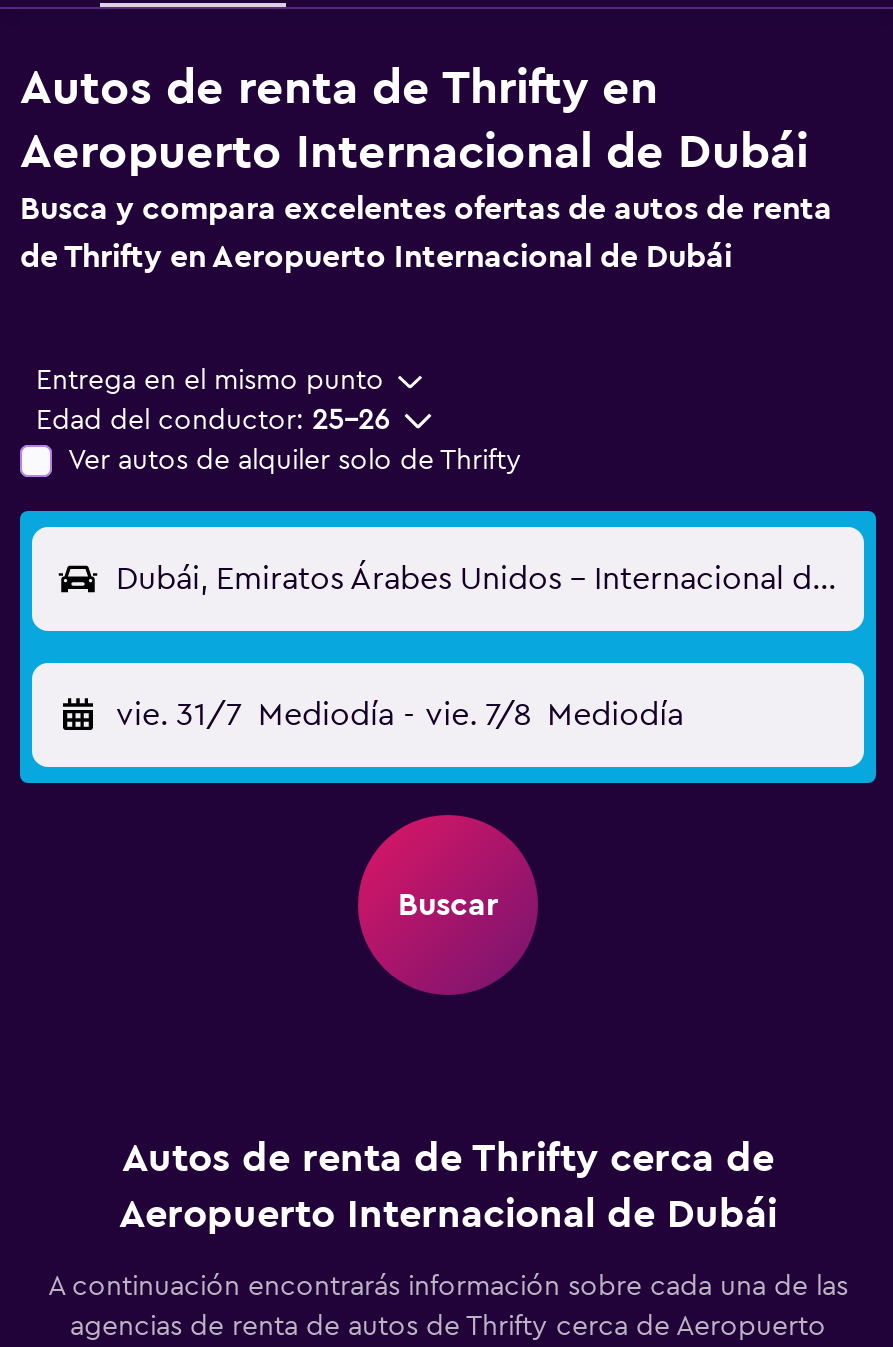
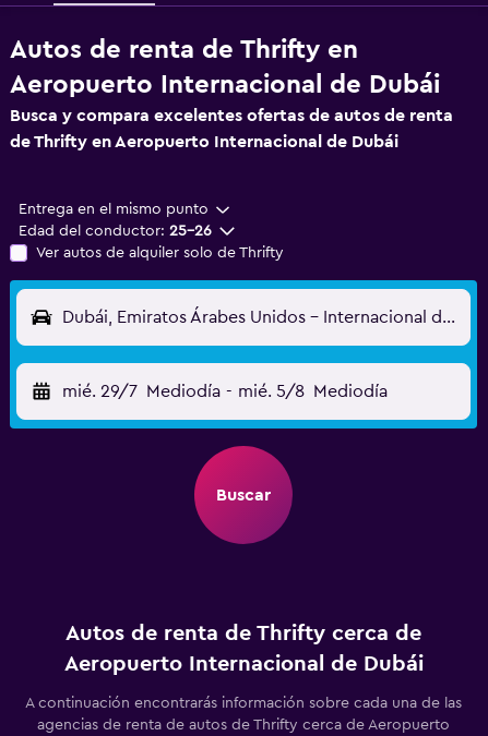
[116,699,683,731] vie. 31/7 Mediodía - vie. 7/8 Mediodía -> [62,383,387,400] mié. 29/7 Mediodía - mié. 5/8 Mediodía

